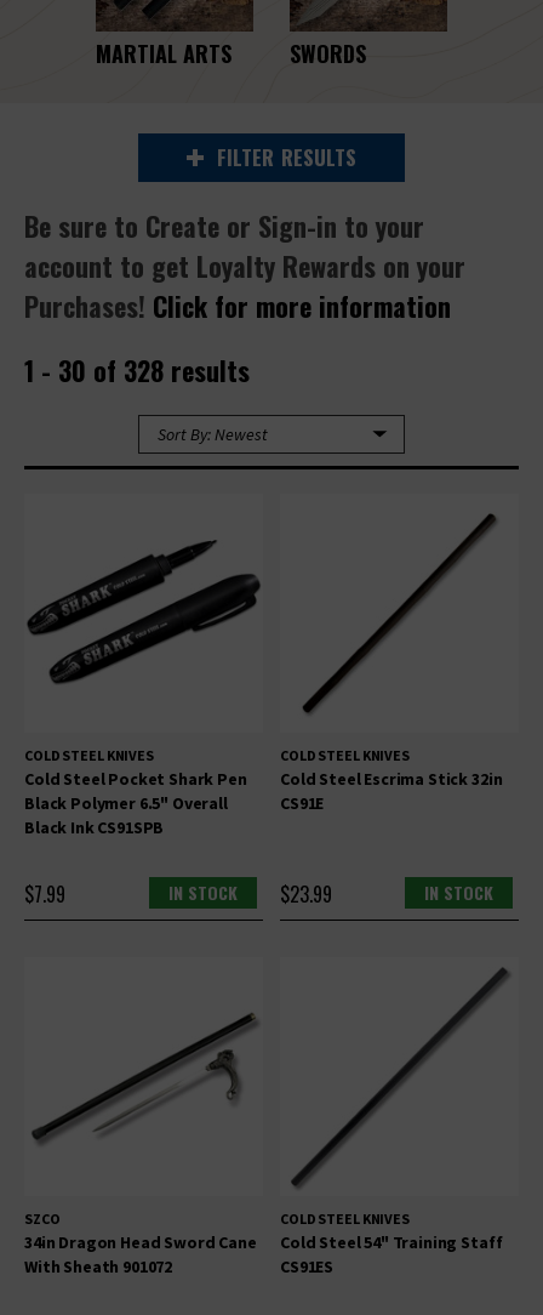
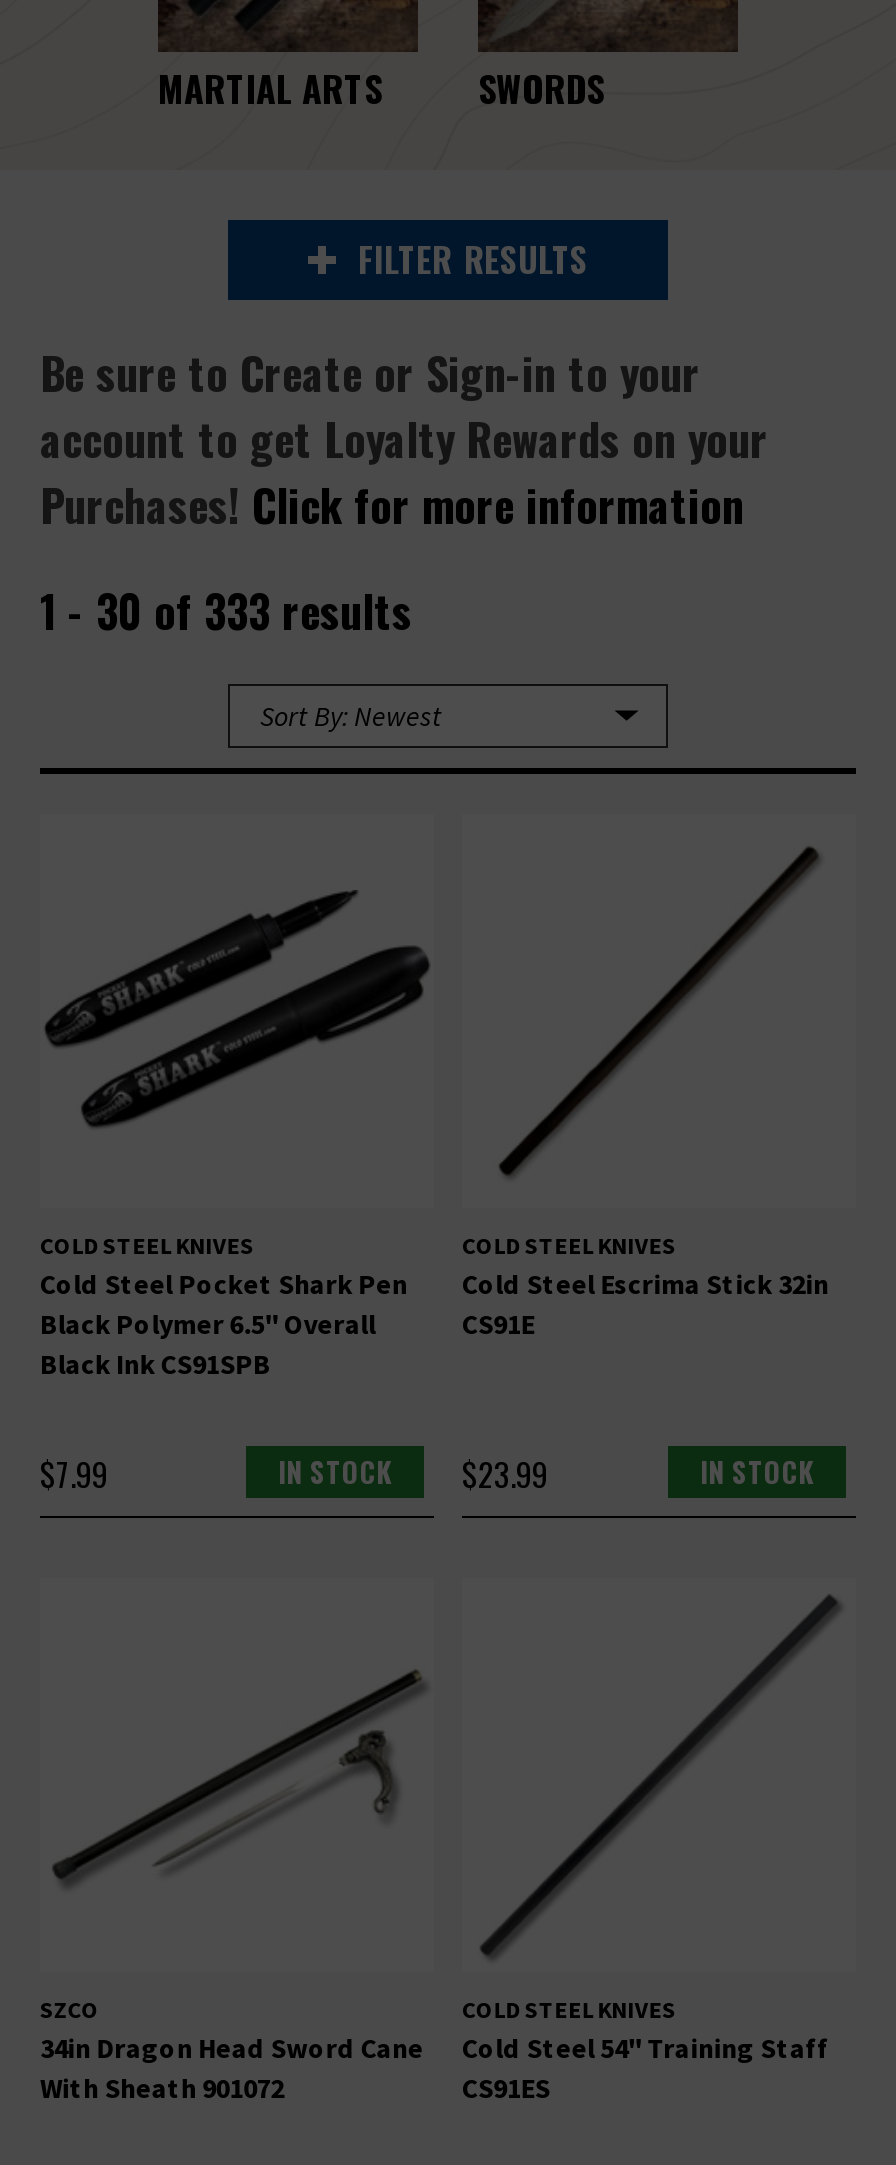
[24,351,250,389] 1 - 30 of 328 results -> [40,578,412,642] 1 - 30 of 333 results

